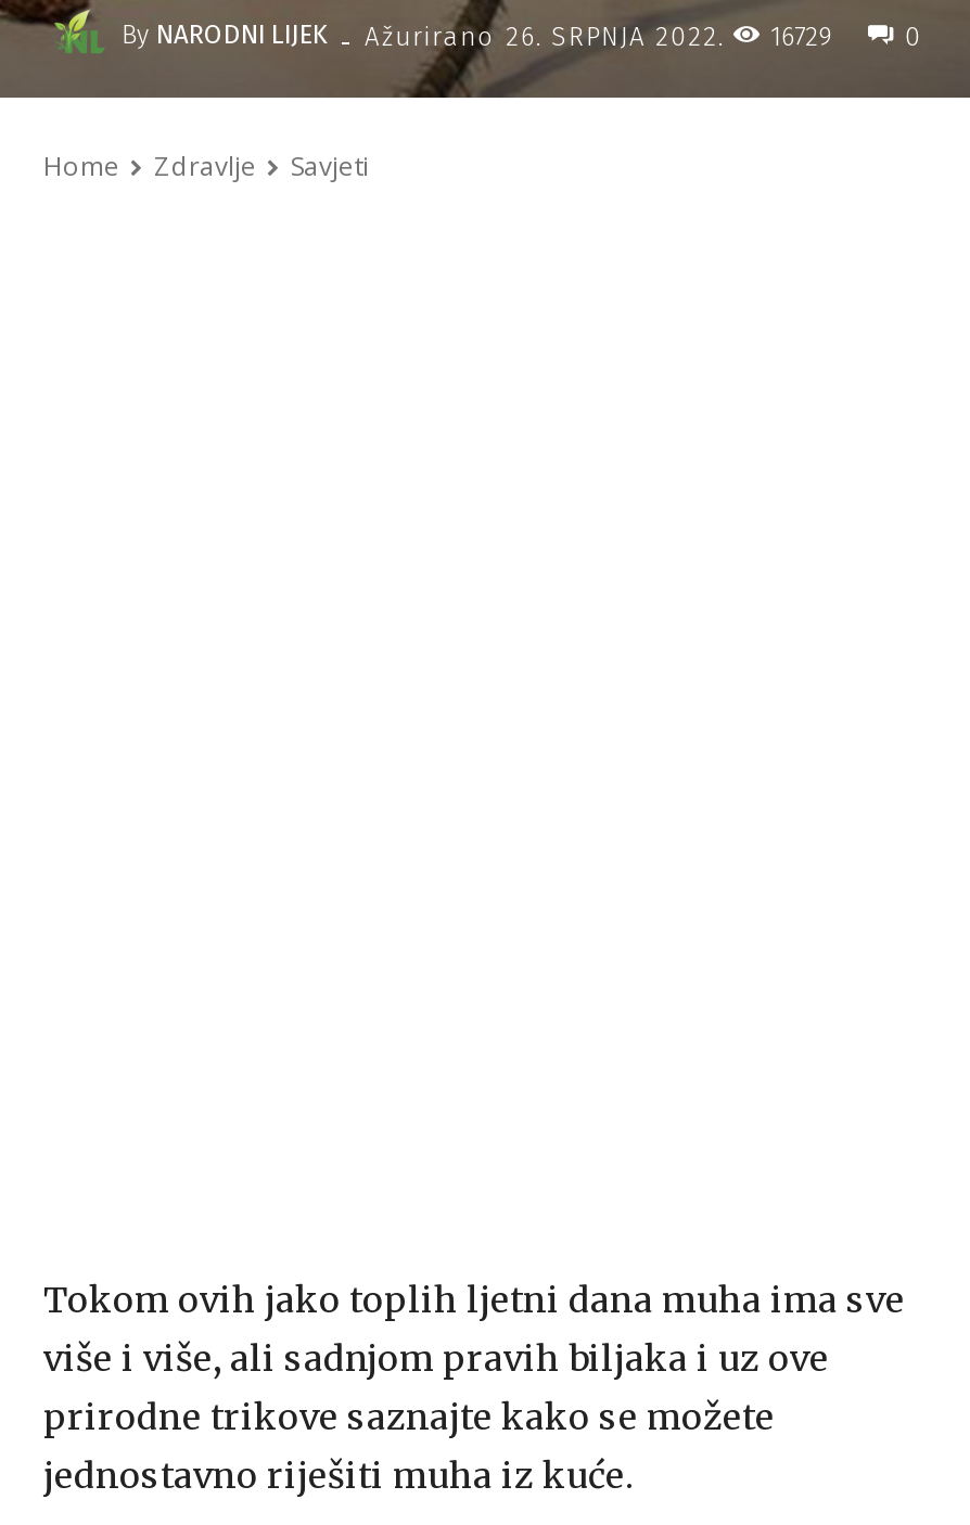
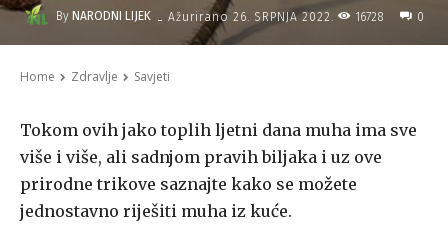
[122,18,833,61] By NARODNI LIJEK - Ažurirano 26. SRPNJA 2022. 16729 -> [56,8,384,28] By NARODNI LIJEK - Ažurirano 26. SRPNJA 2022. 16728

